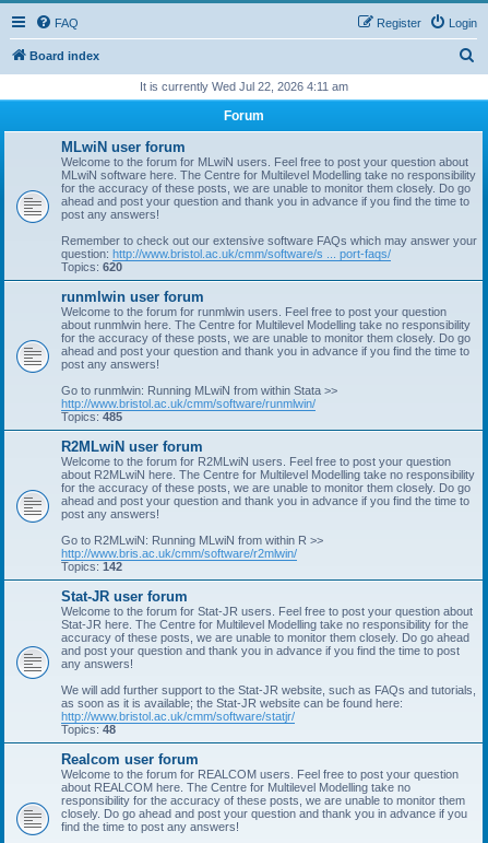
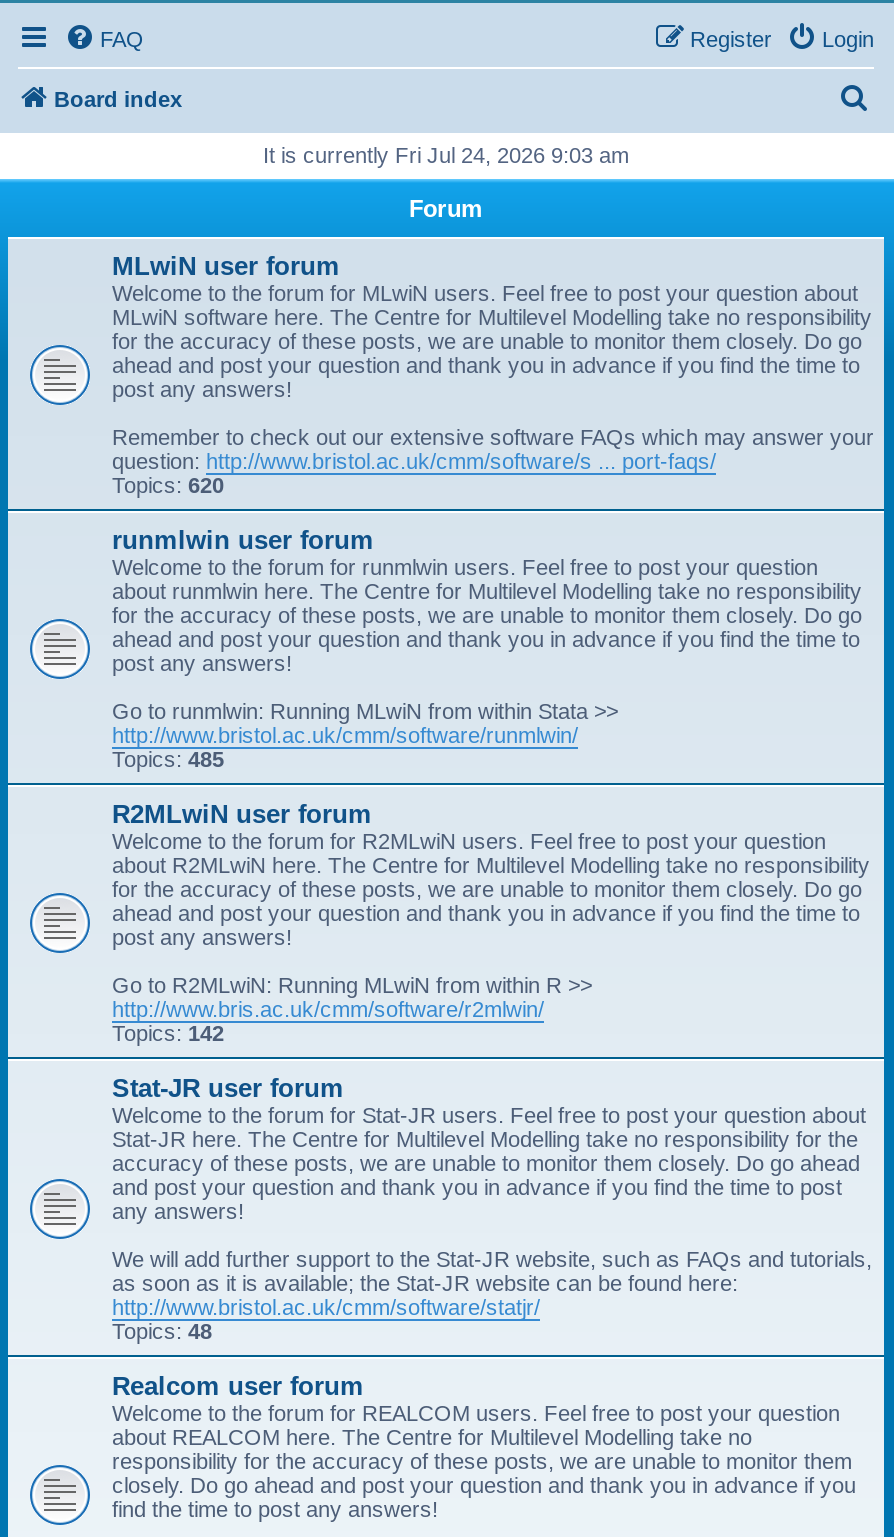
[139,80,348,93] It is currently Wed Jul 22, 2026 4:11 am -> [263,143,629,167] It is currently Fri Jul 24, 2026 9:03 am

